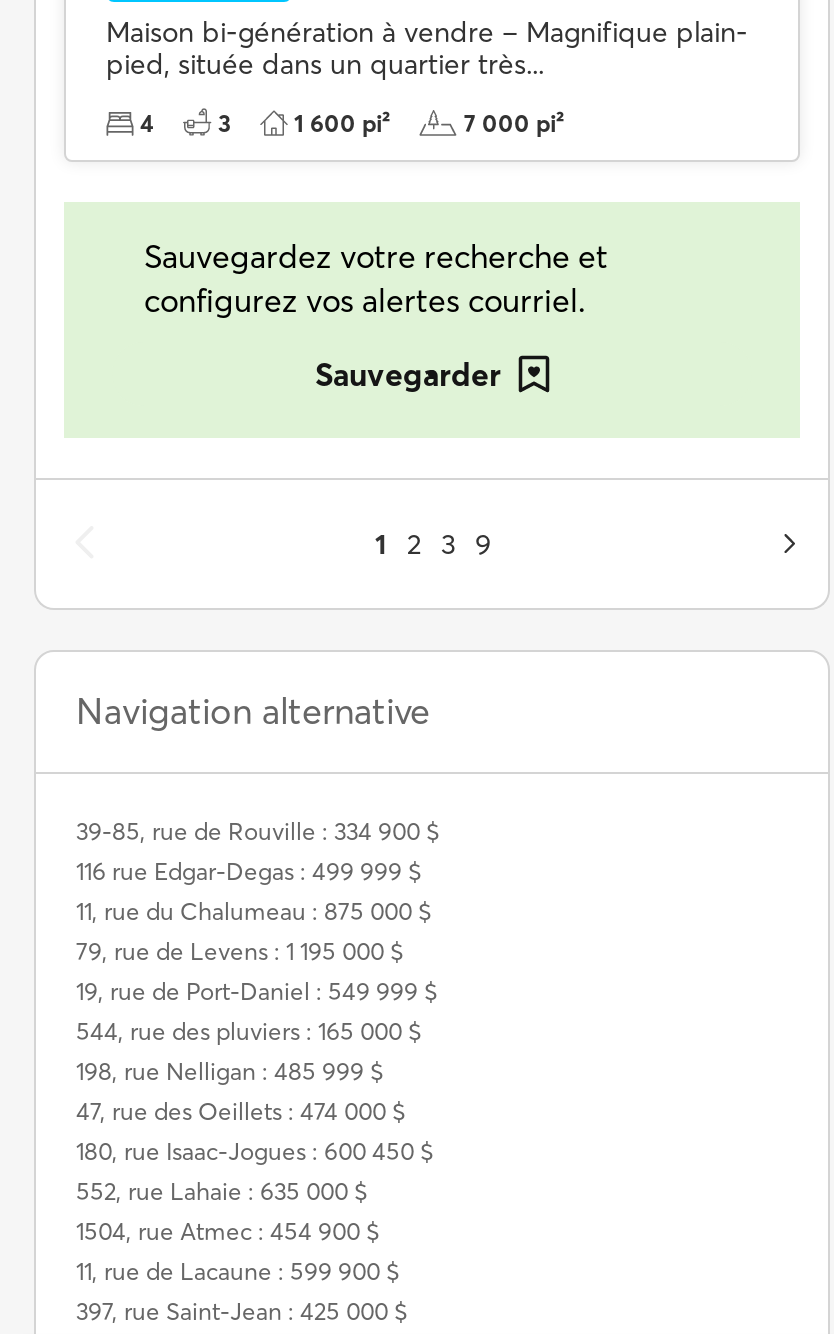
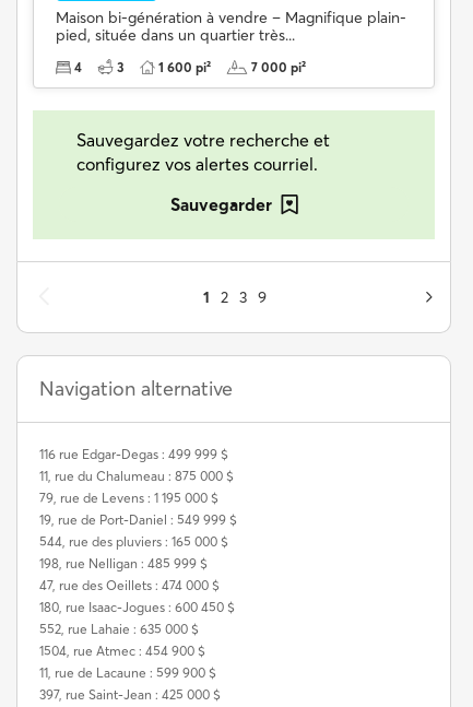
[76,816,440,846] 39-85, rue de Rouville : 334 900 $ -> none

